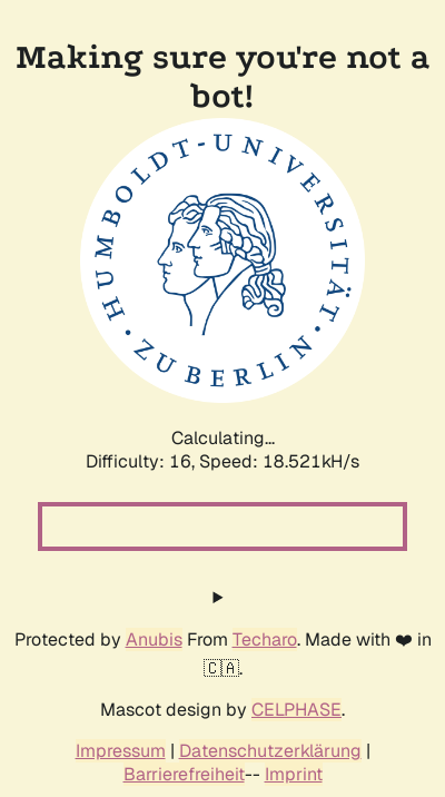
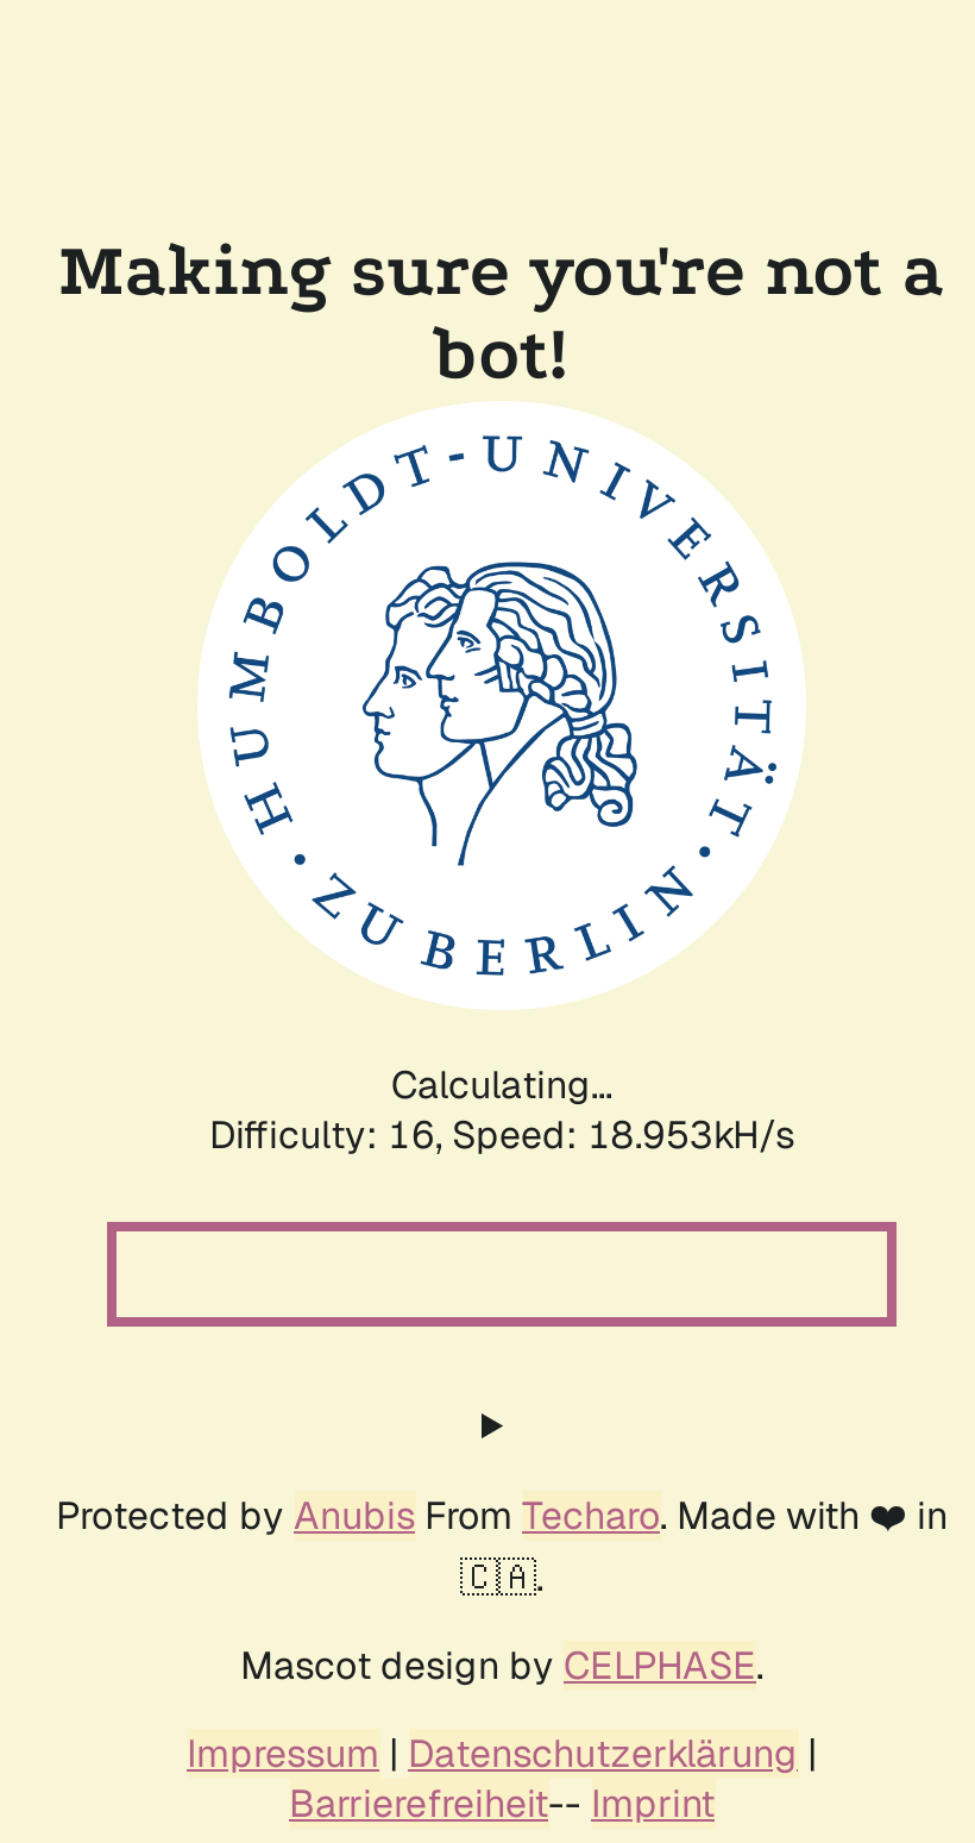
[86,450,359,473] Difficulty: 16, Speed: 18.521kH/s -> [209,1110,794,1160] Difficulty: 16, Speed: 18.953kH/s

